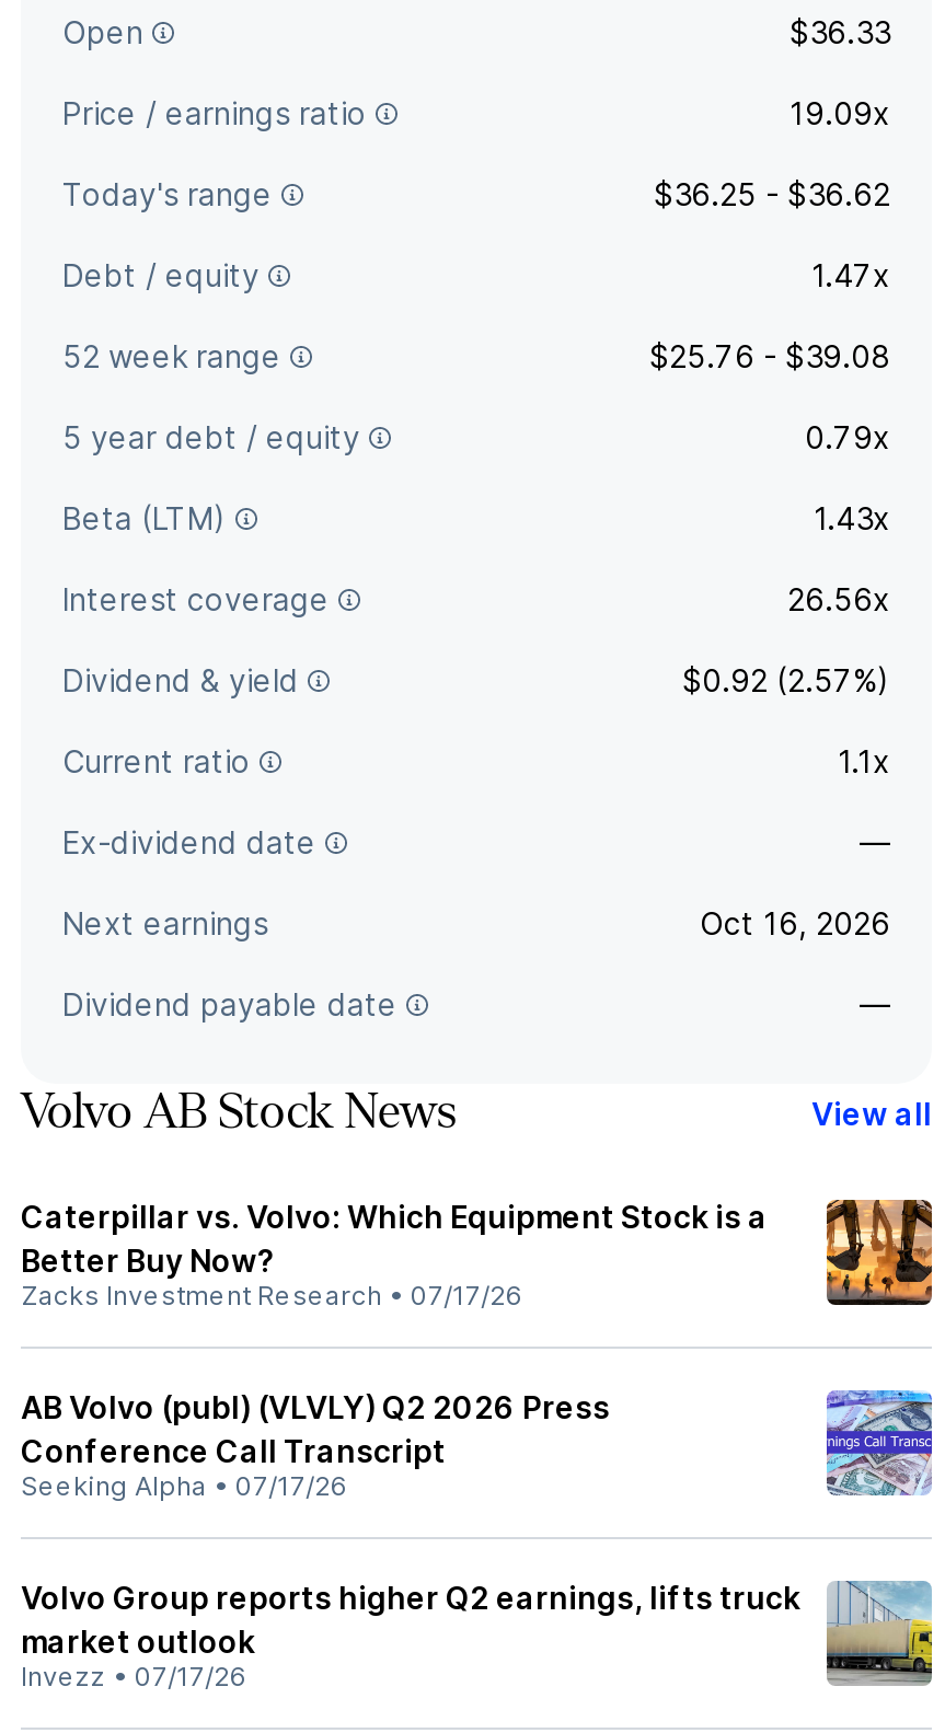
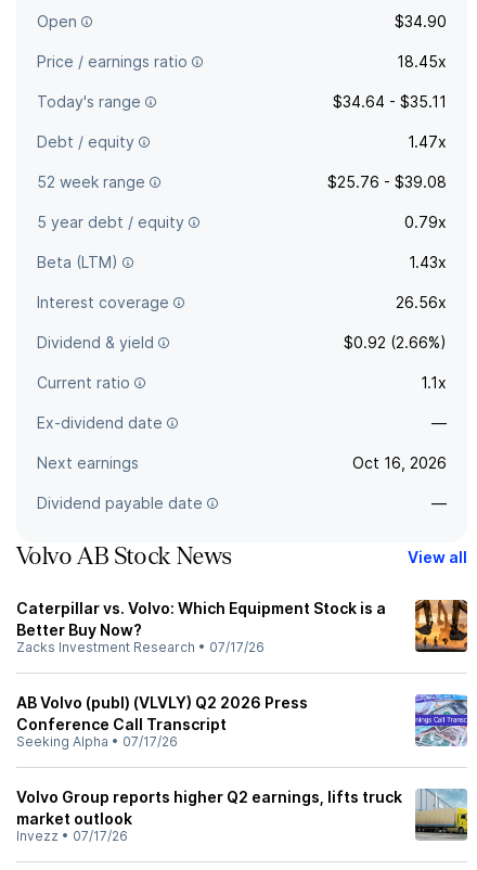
[790,13,890,50] $36.33 -> [395,12,447,30] $34.90
[790,94,890,131] 19.09x -> [397,52,447,71] 18.45x
[654,175,890,212] $36.25 - $36.62 -> [333,92,447,111] $34.64 - $35.11
[682,661,890,698] $0.92 (2.57%) -> [344,333,447,351] $0.92 (2.66%)

